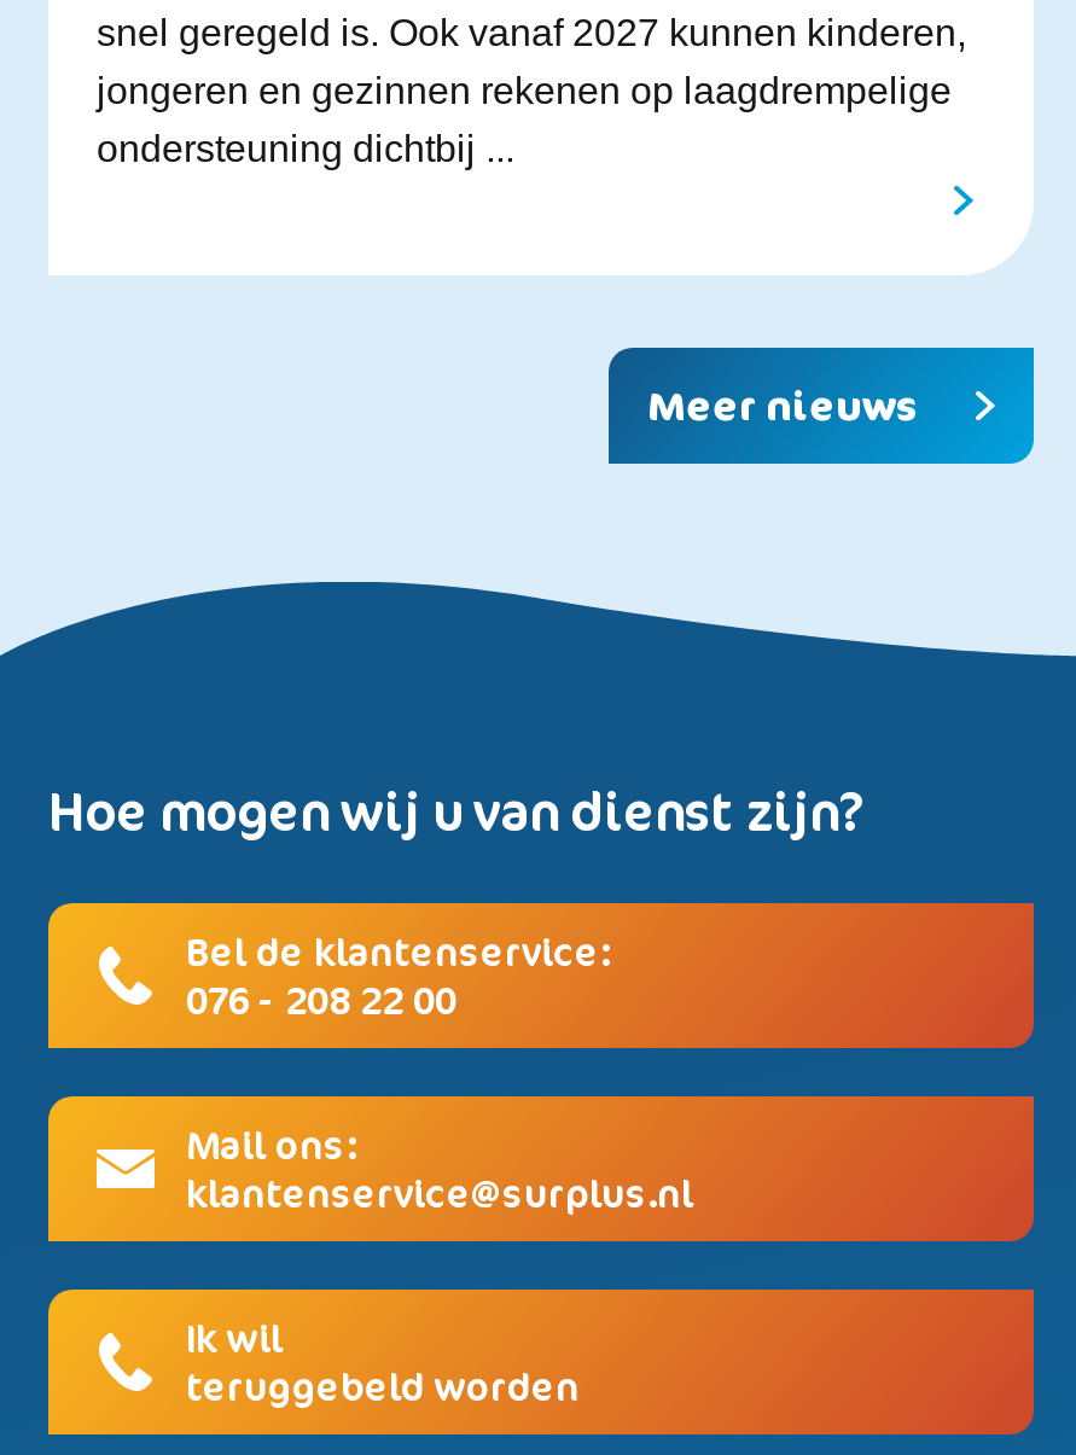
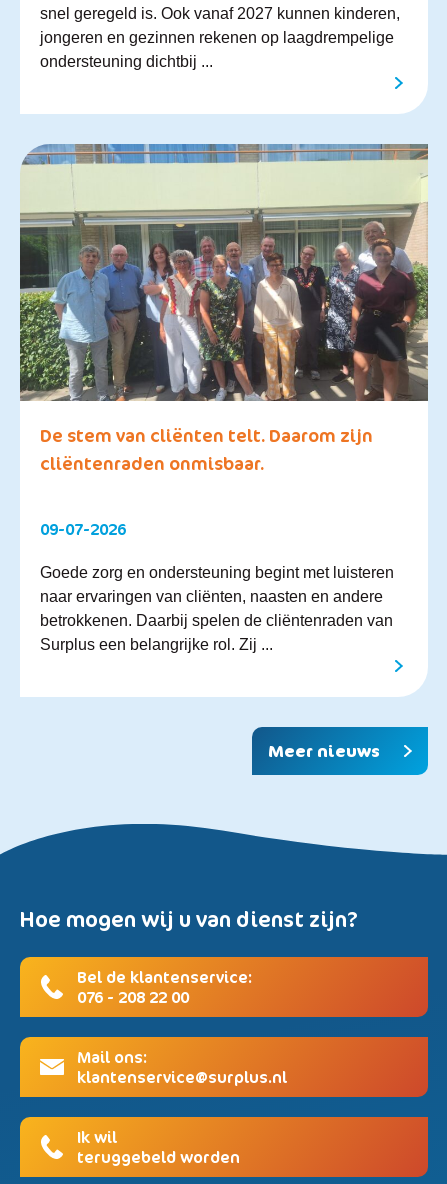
none -> [19,143,429,653] [image] | De stem van cliënten telt. Daarom zijn | cliëntenraden onmisbaar. | 09-07-2026 | Goede zorg en ondersteuning begint met luisteren | naar ervaringen van cliënten, naasten en andere | betrokkenen. Daarbij spelen de cliëntenraden van | Surplus een belangrijke rol. Zij ...

